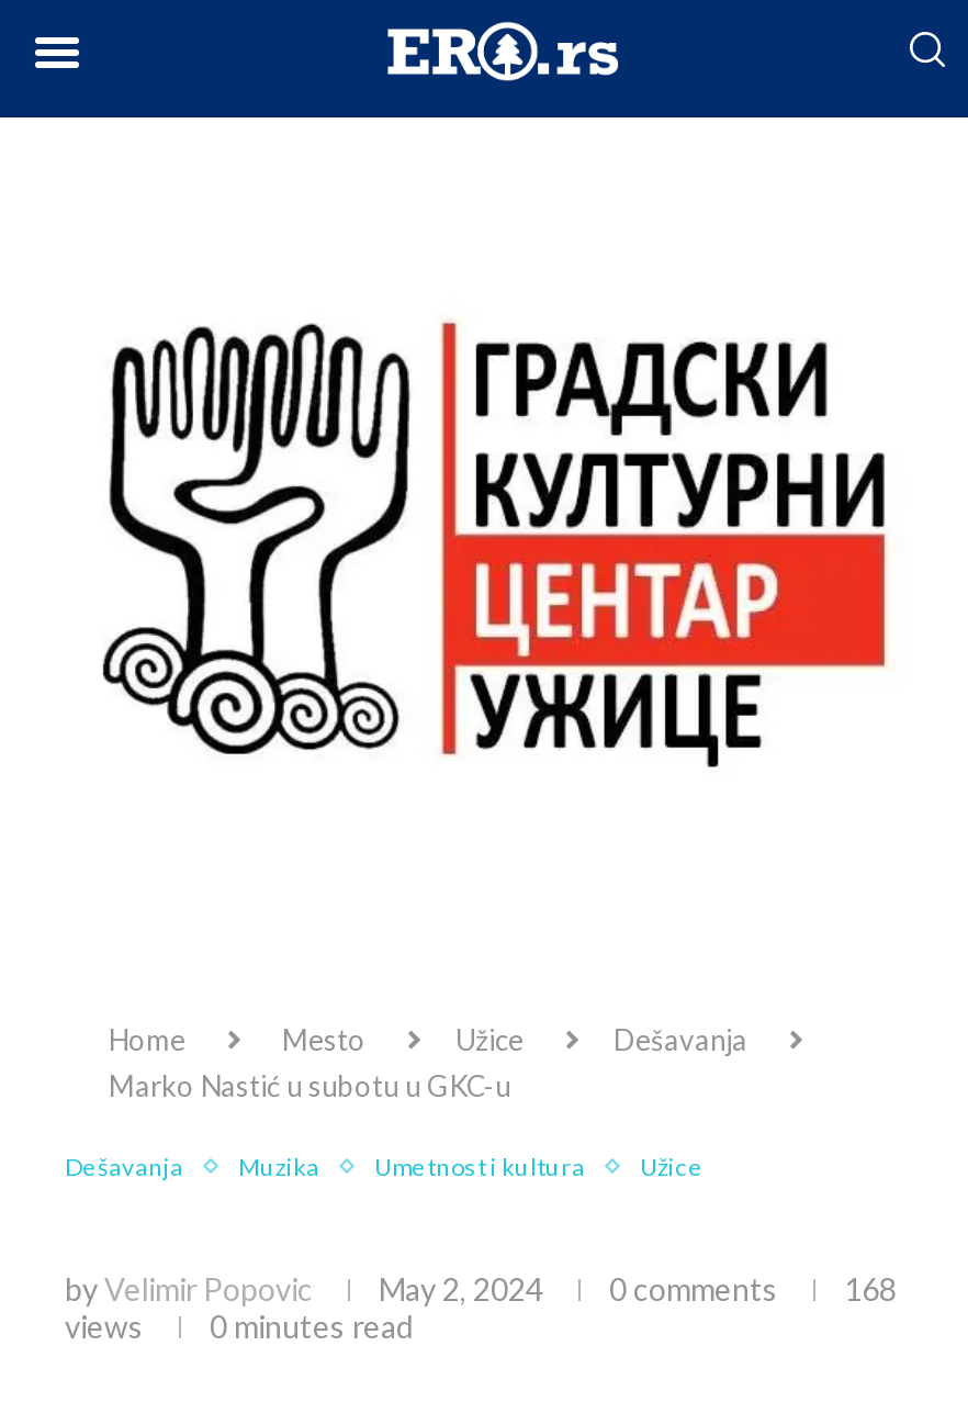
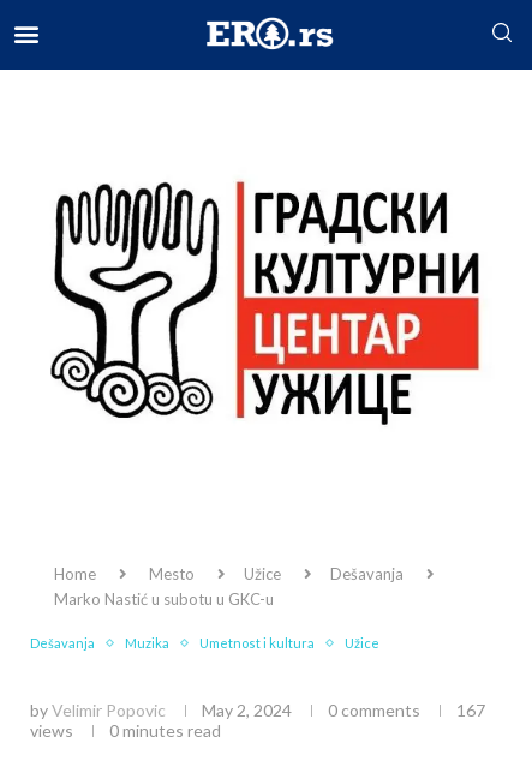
[844,1270,897,1308] 168 -> [456,700,485,720] 167

